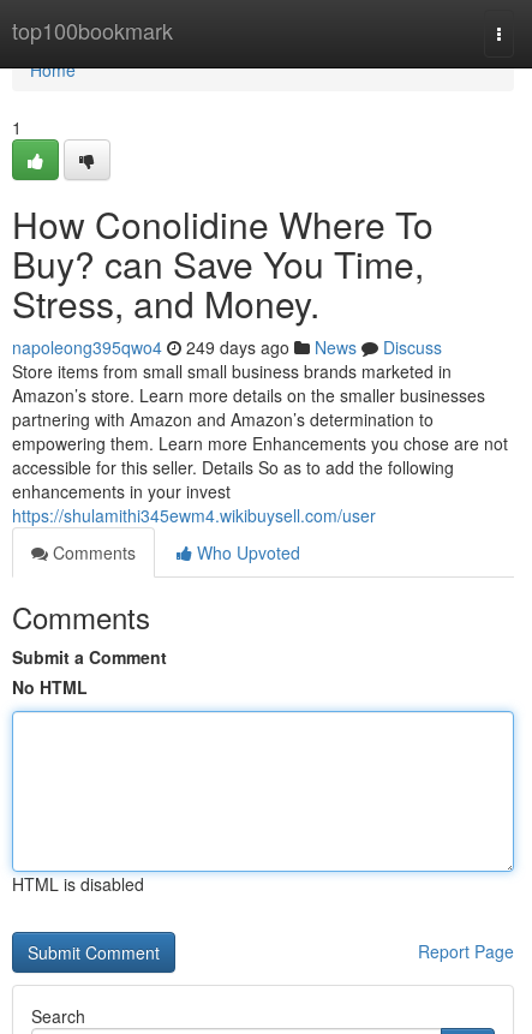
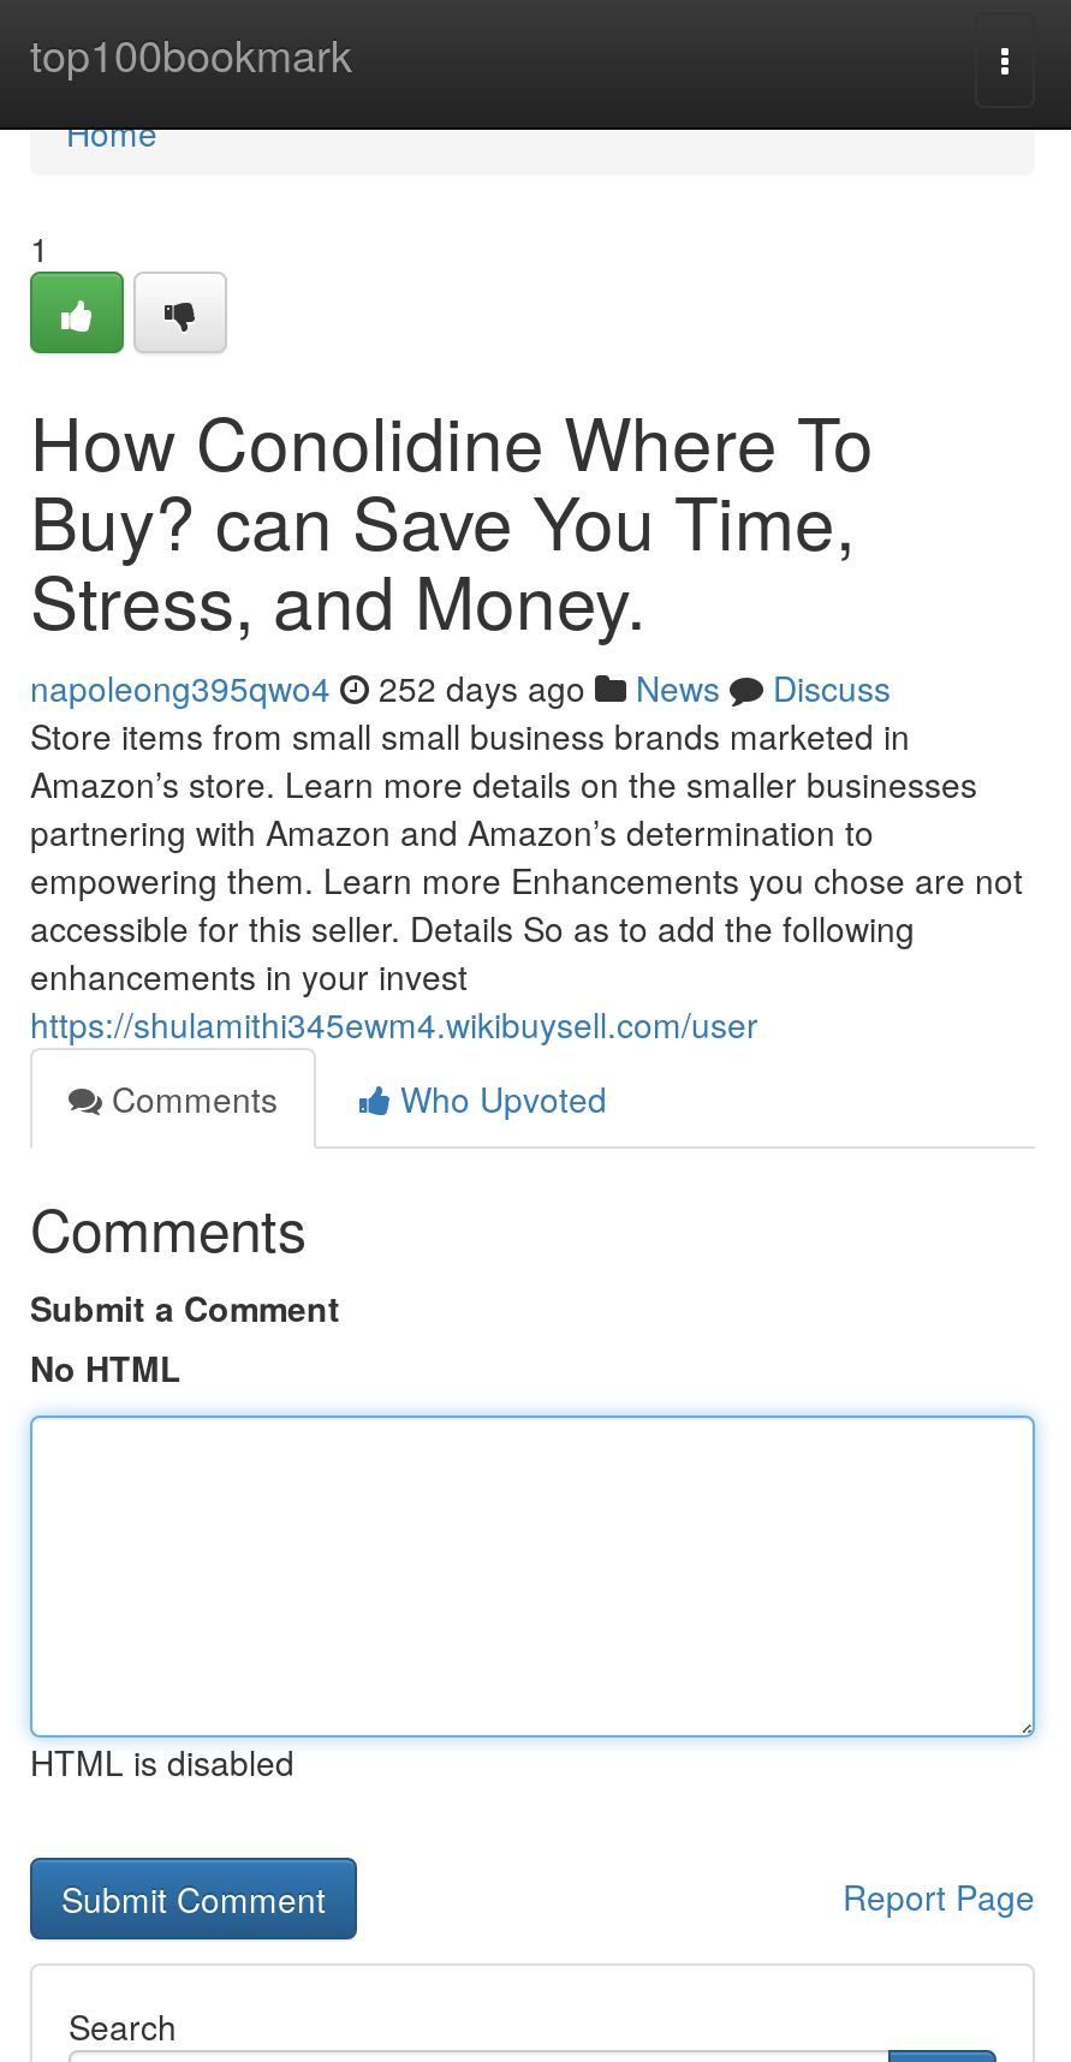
[12,335,442,359] napoleong395qwo4 249 days ago News Discuss -> [30,663,891,711] napoleong395qwo4 252 days ago News Discuss

